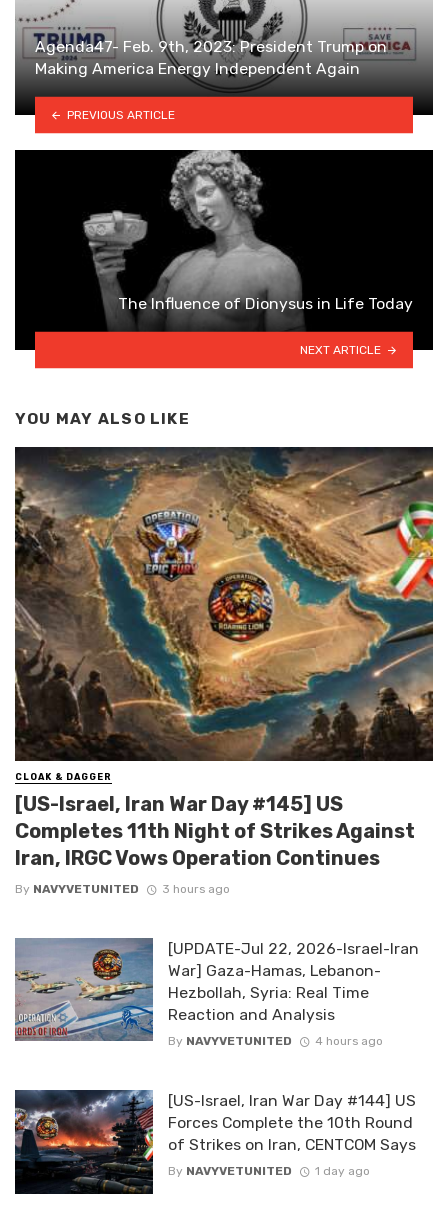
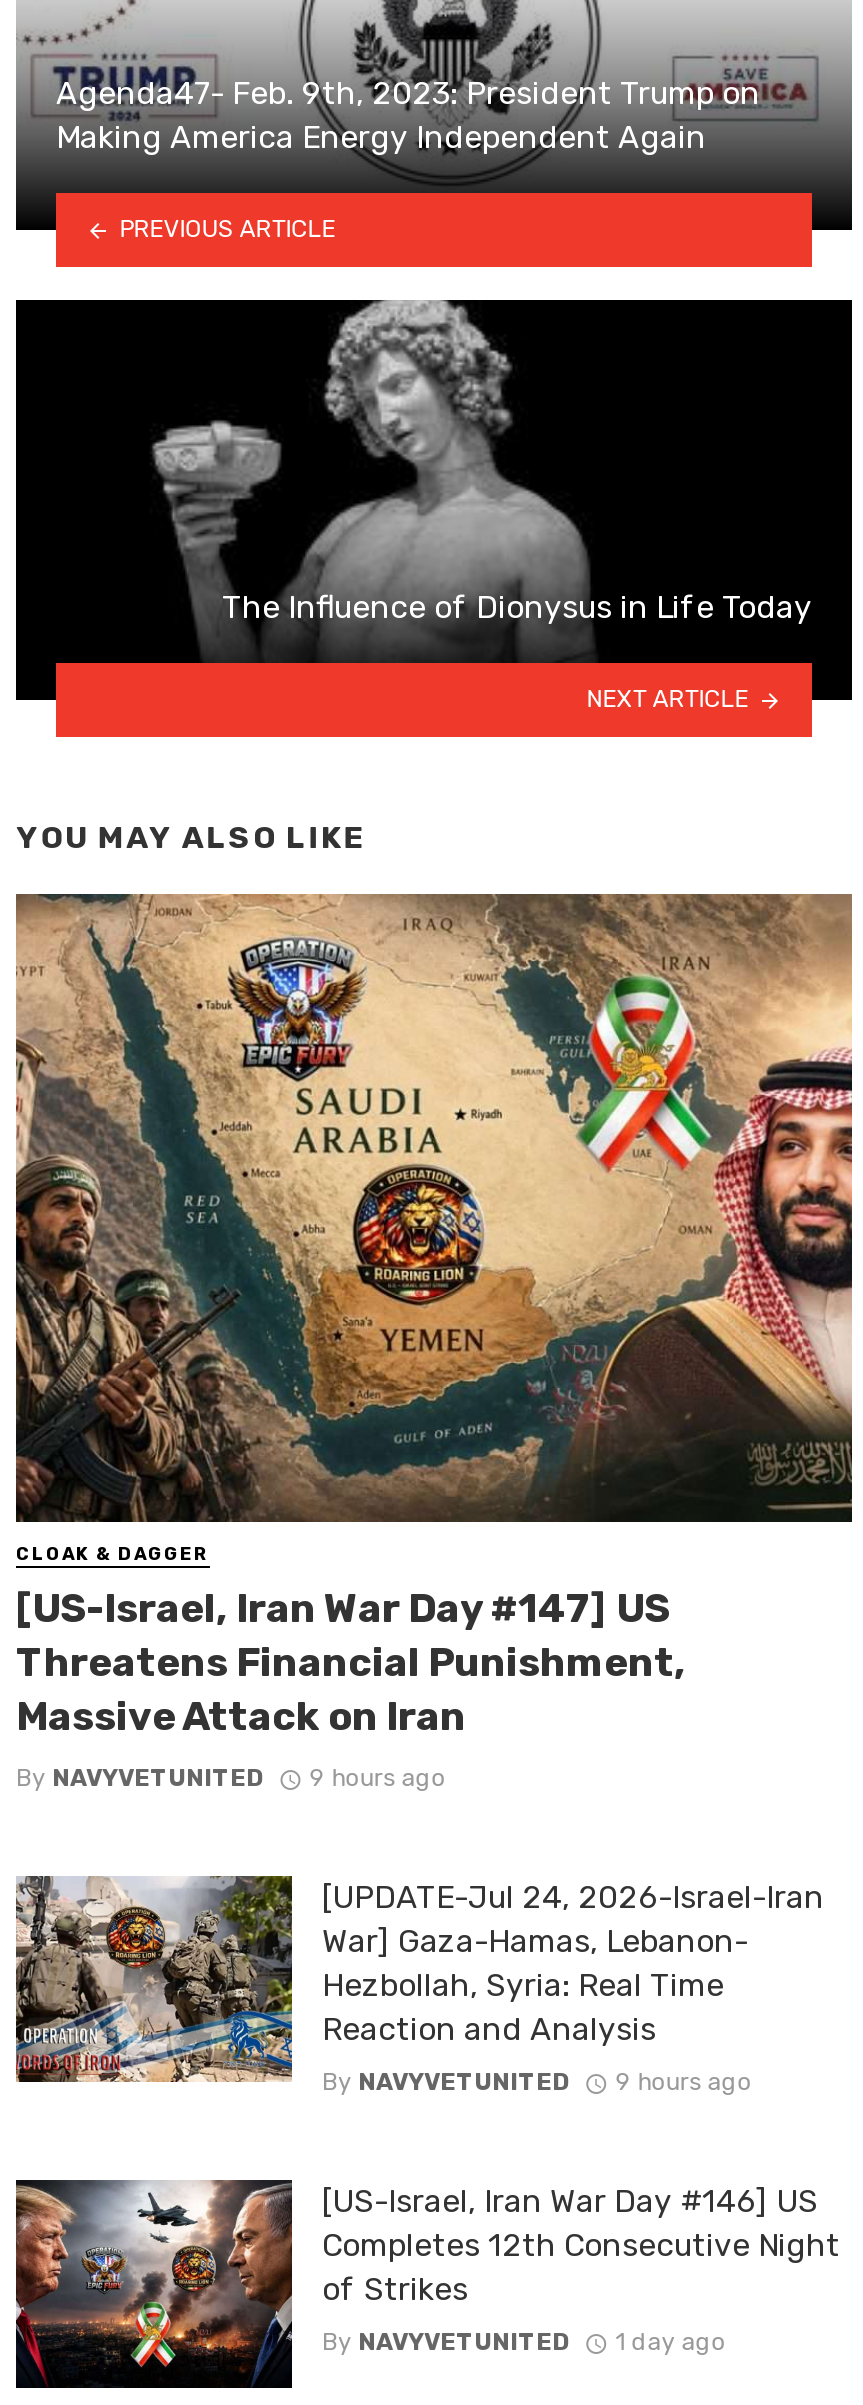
[14,446,434,870] [image] | [US-Israel, Iran War Day #145] US | Completes 11th Night of Strikes Against | Iran, IRGC Vows Operation Continues -> [14,892,854,1740] [image] | [US-Israel, Iran War Day #147] US | Threatens Financial Punishment, | Massive Attack on Iran
[15,882,230,896] By NAVYVETUNITED 3 hours ago -> [16,1764,446,1792] By NAVYVETUNITED 9 hours ago
[15,937,419,1042] [image] | [UPDATE-Jul 22, 2026-Israel-Iran -> [16,1874,824,2082] [image] | [UPDATE-Jul 24, 2026-Israel-Iran
[168,1034,383,1048] By NAVYVETUNITED 4 hours ago -> [322,2068,751,2096] By NAVYVETUNITED 9 hours ago
[14,1089,416,1192] [image] | [US-Israel, Iran War Day #144] US | Forces Complete the 10th Round | of Strikes on Iran, CENTCOM Says -> [14,2178,840,2384] [image] | [US-Israel, Iran War Day #146] US | Completes 12th Consecutive Night | of Strikes

